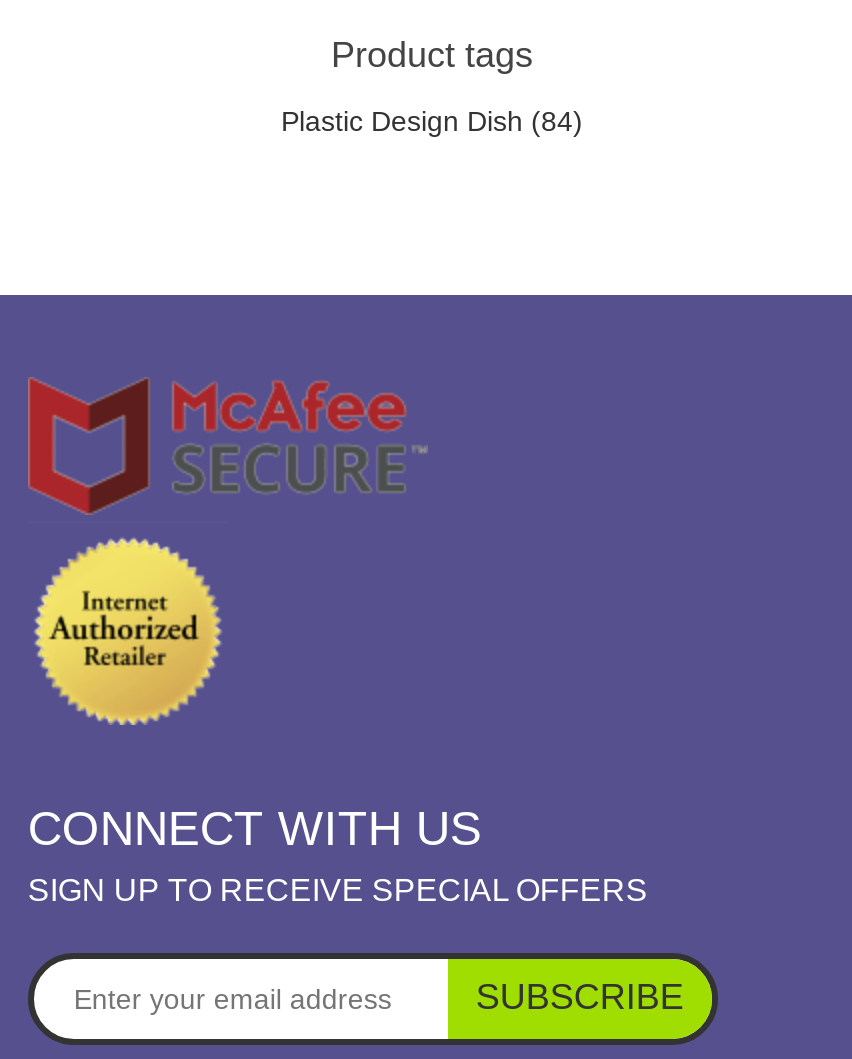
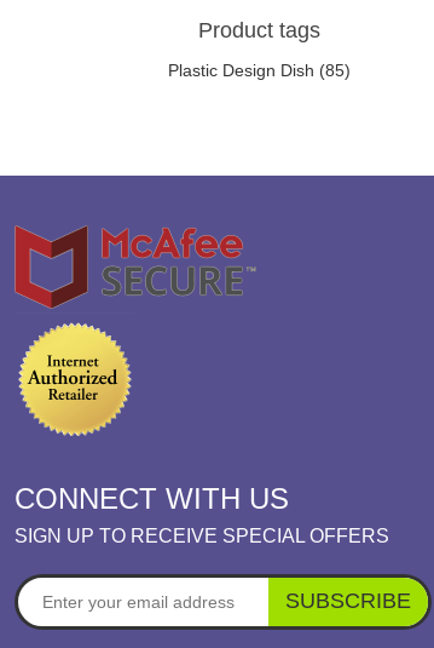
[281,105,583,137] Plastic Design Dish (84) -> [167,61,350,80] Plastic Design Dish (85)

